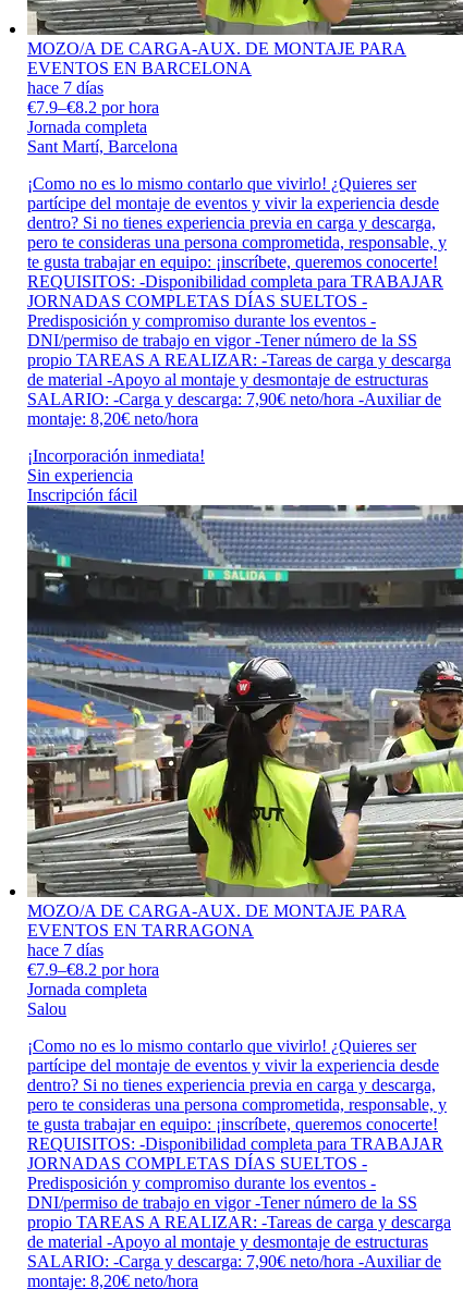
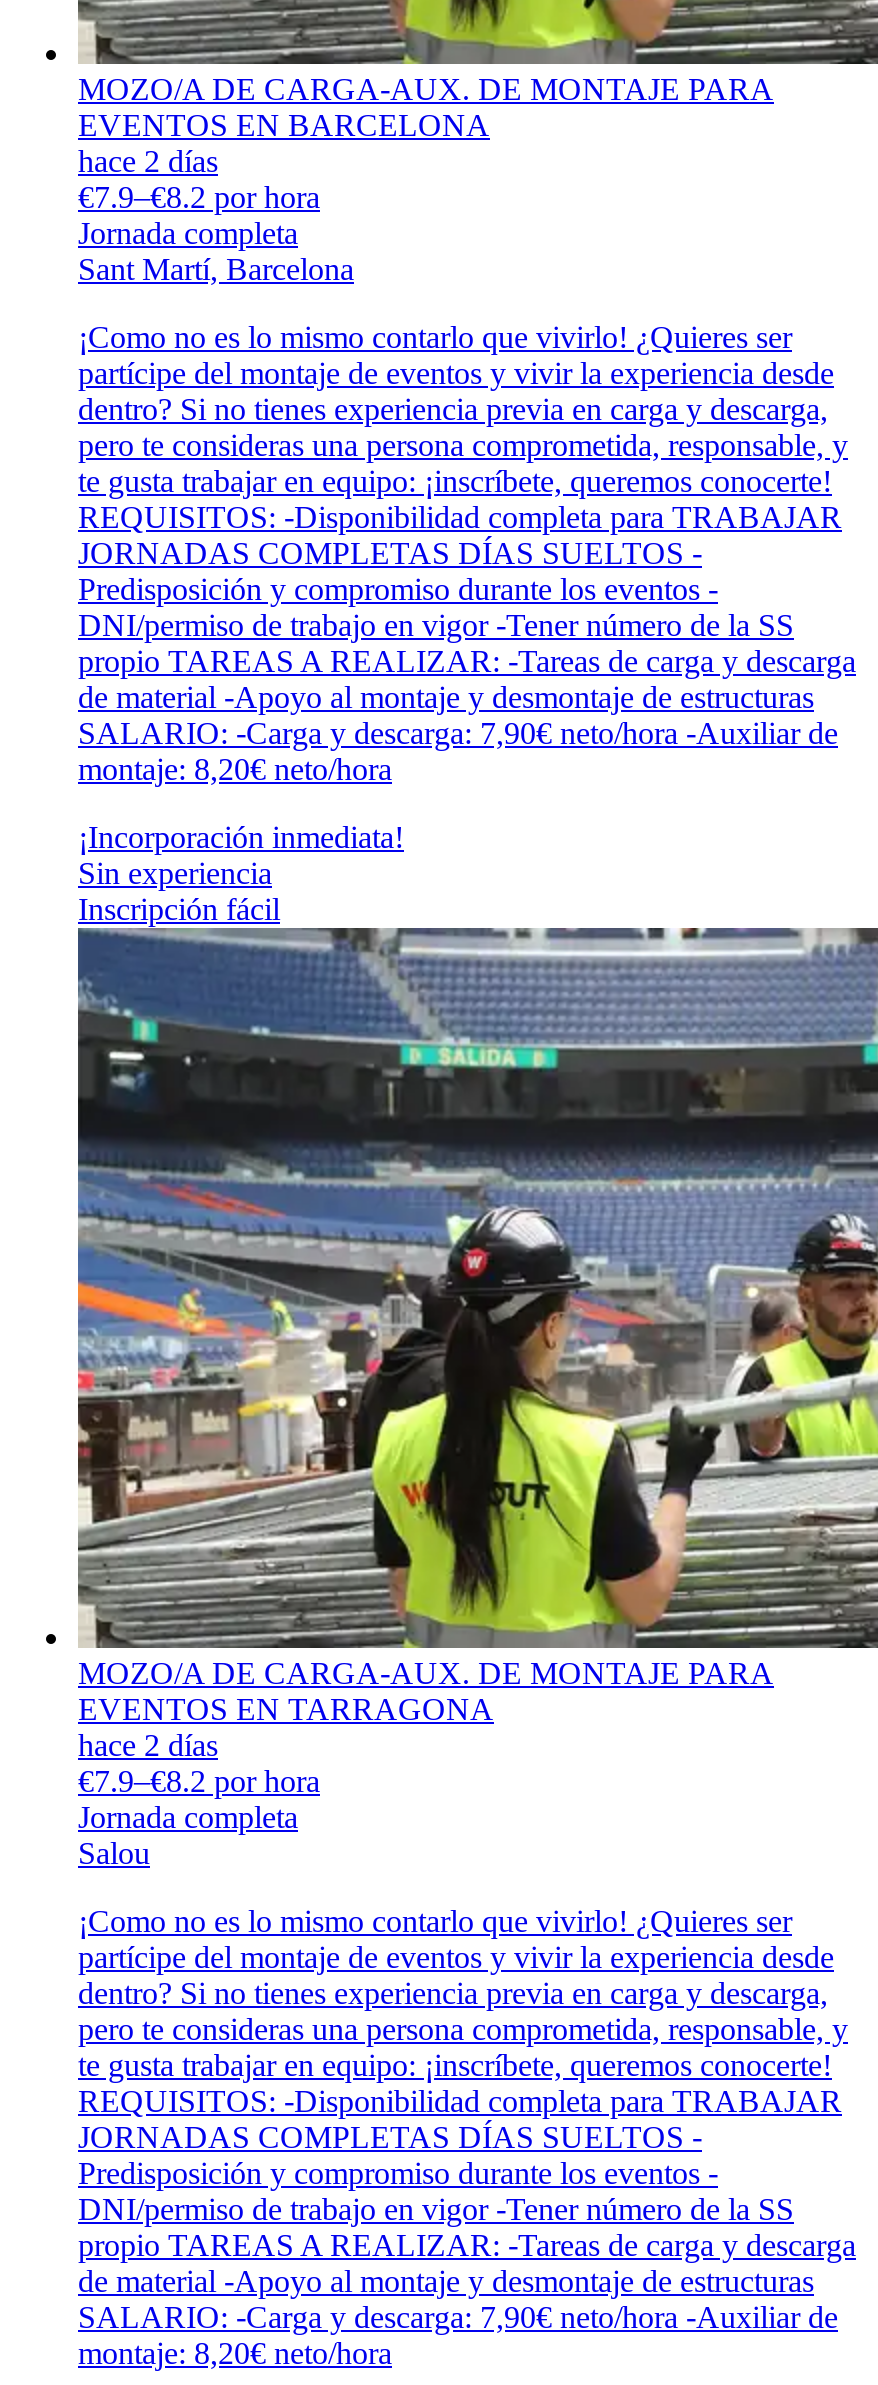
[27,78,103,97] hace 7 días -> [78,144,218,178] hace 2 días
[27,941,103,959] hace 7 días -> [78,1728,218,1762] hace 2 días

